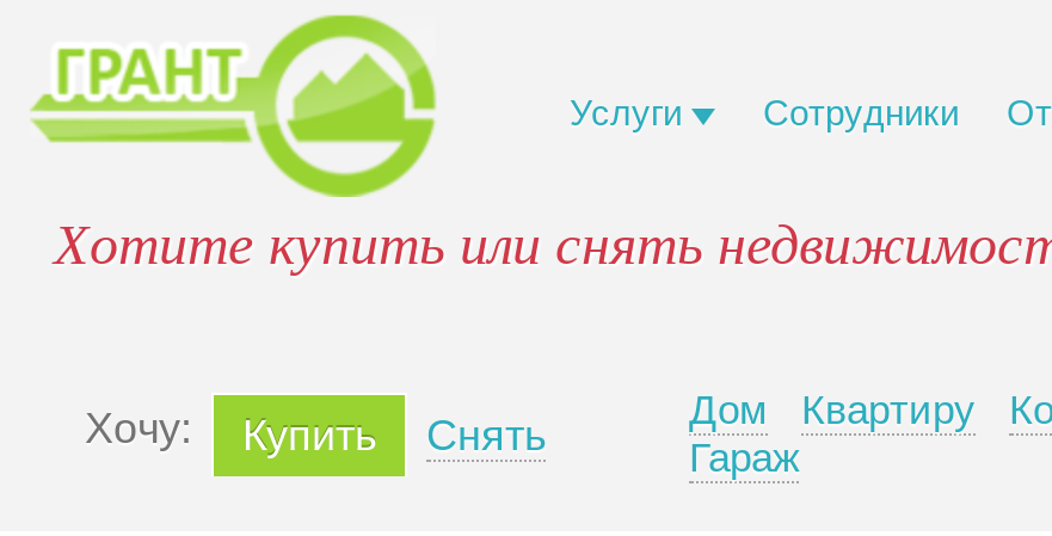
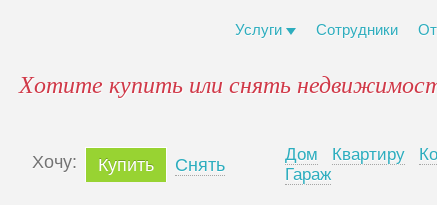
[30,13,438,199] [image] -> none

